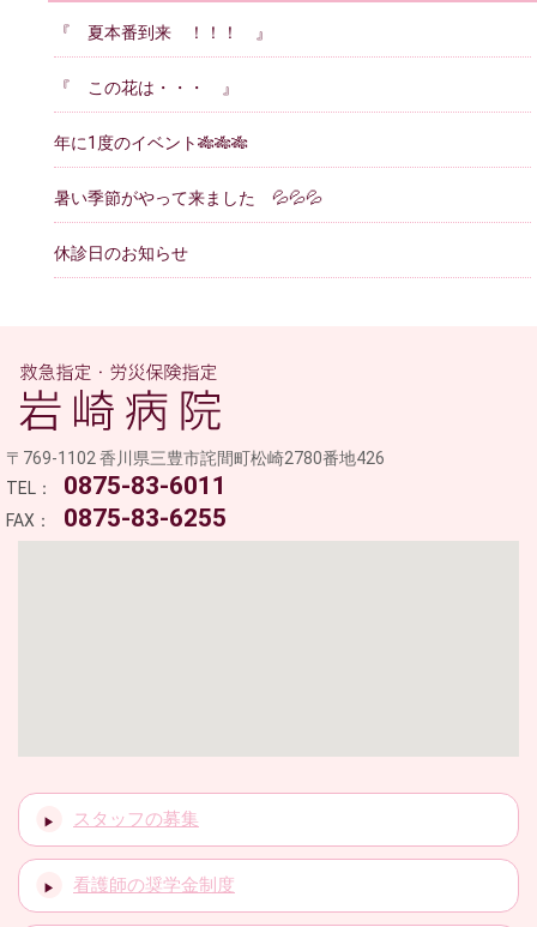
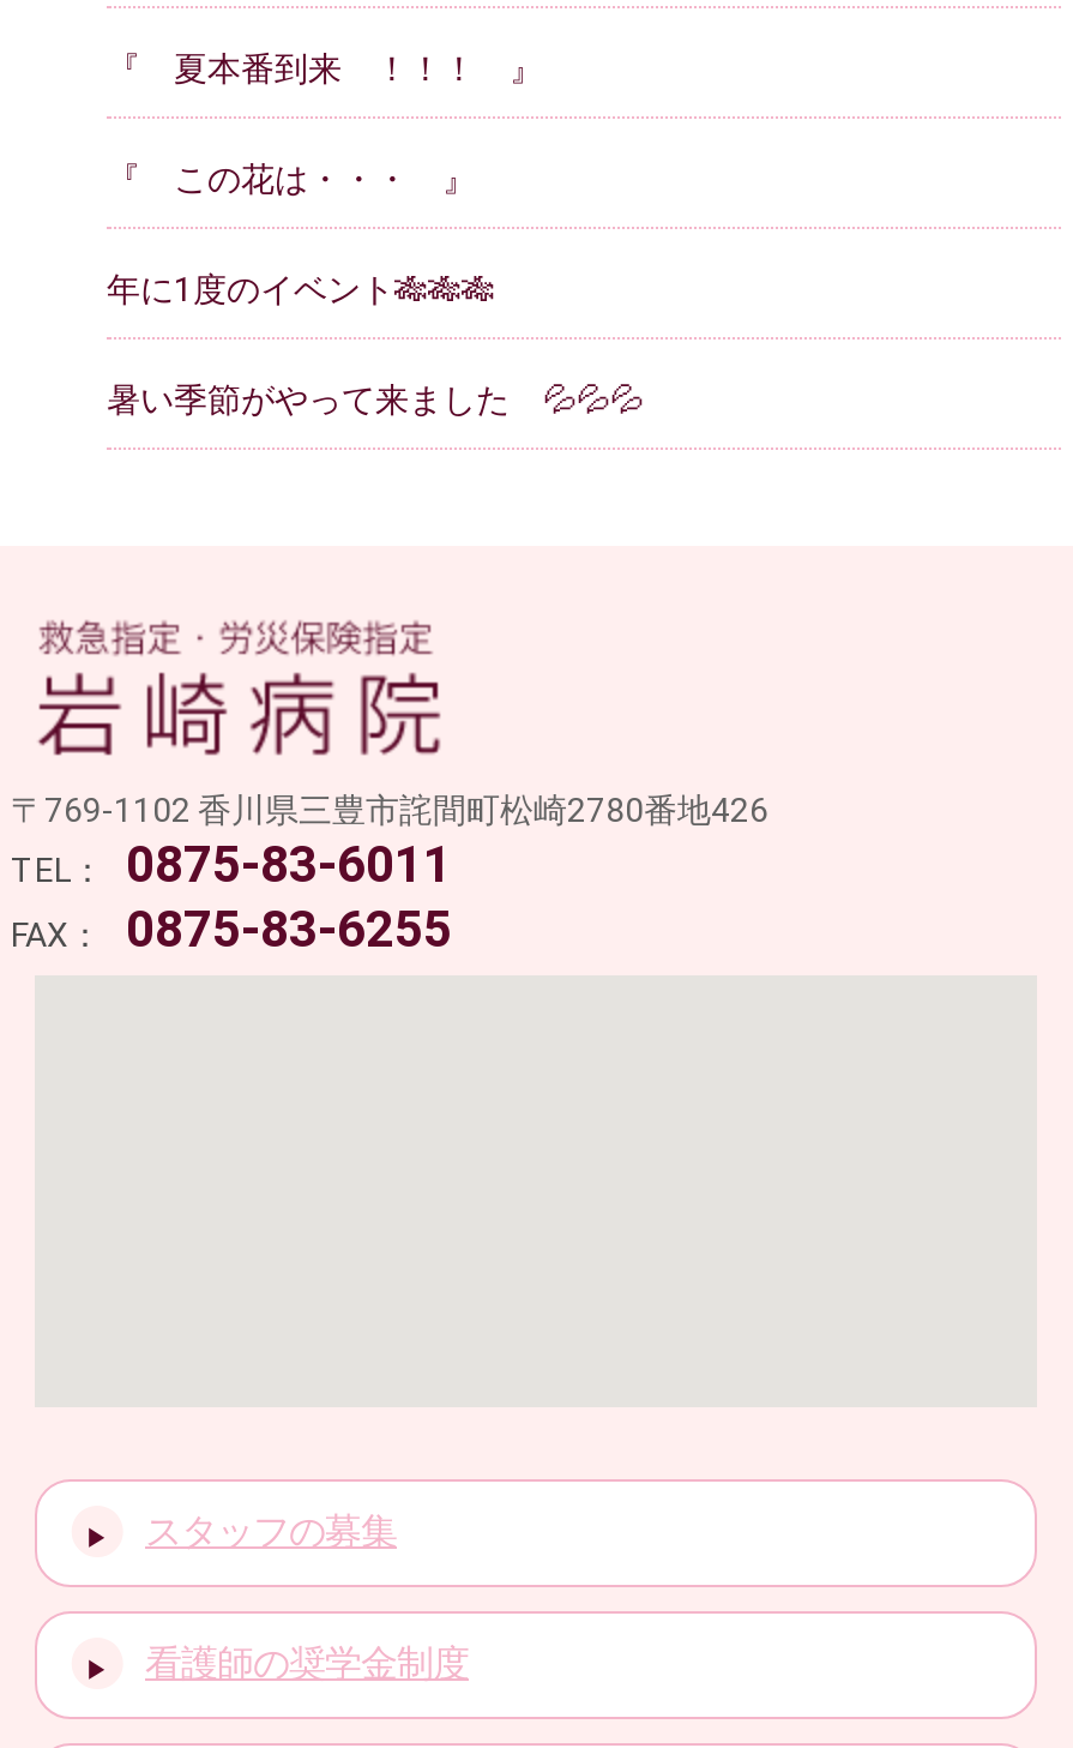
[54,244,188,263] 休診日のお知らせ -> none

